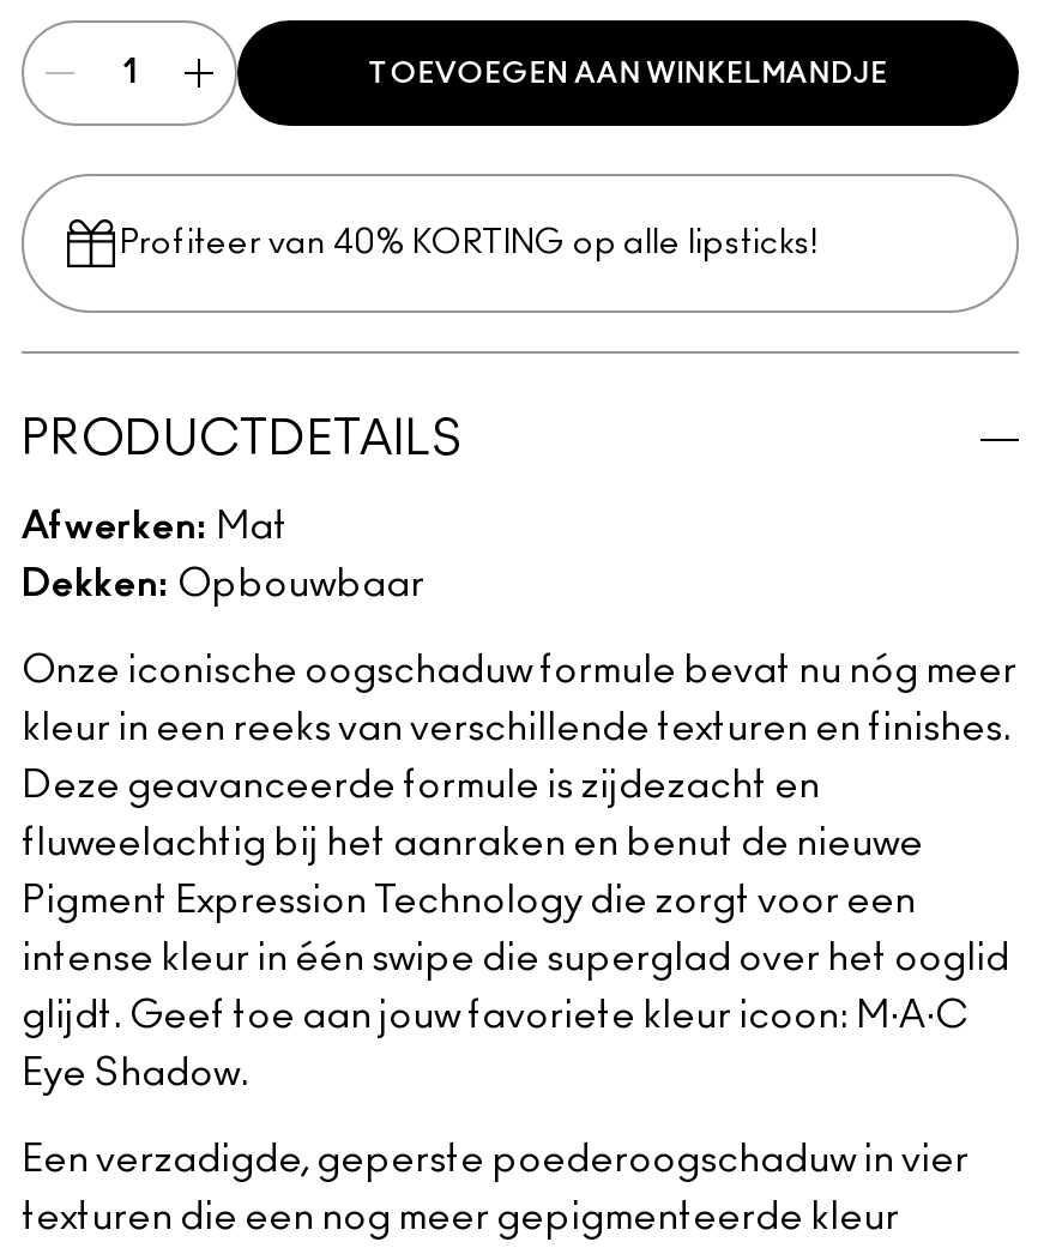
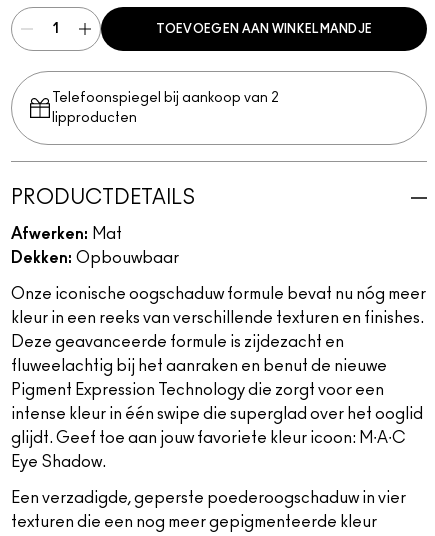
[120,227,817,260] Profiteer van 40% KORTING op alle lipsticks! -> [52,91,279,125] Telefoonspiegel bij aankoop van 2 | lipproducten

